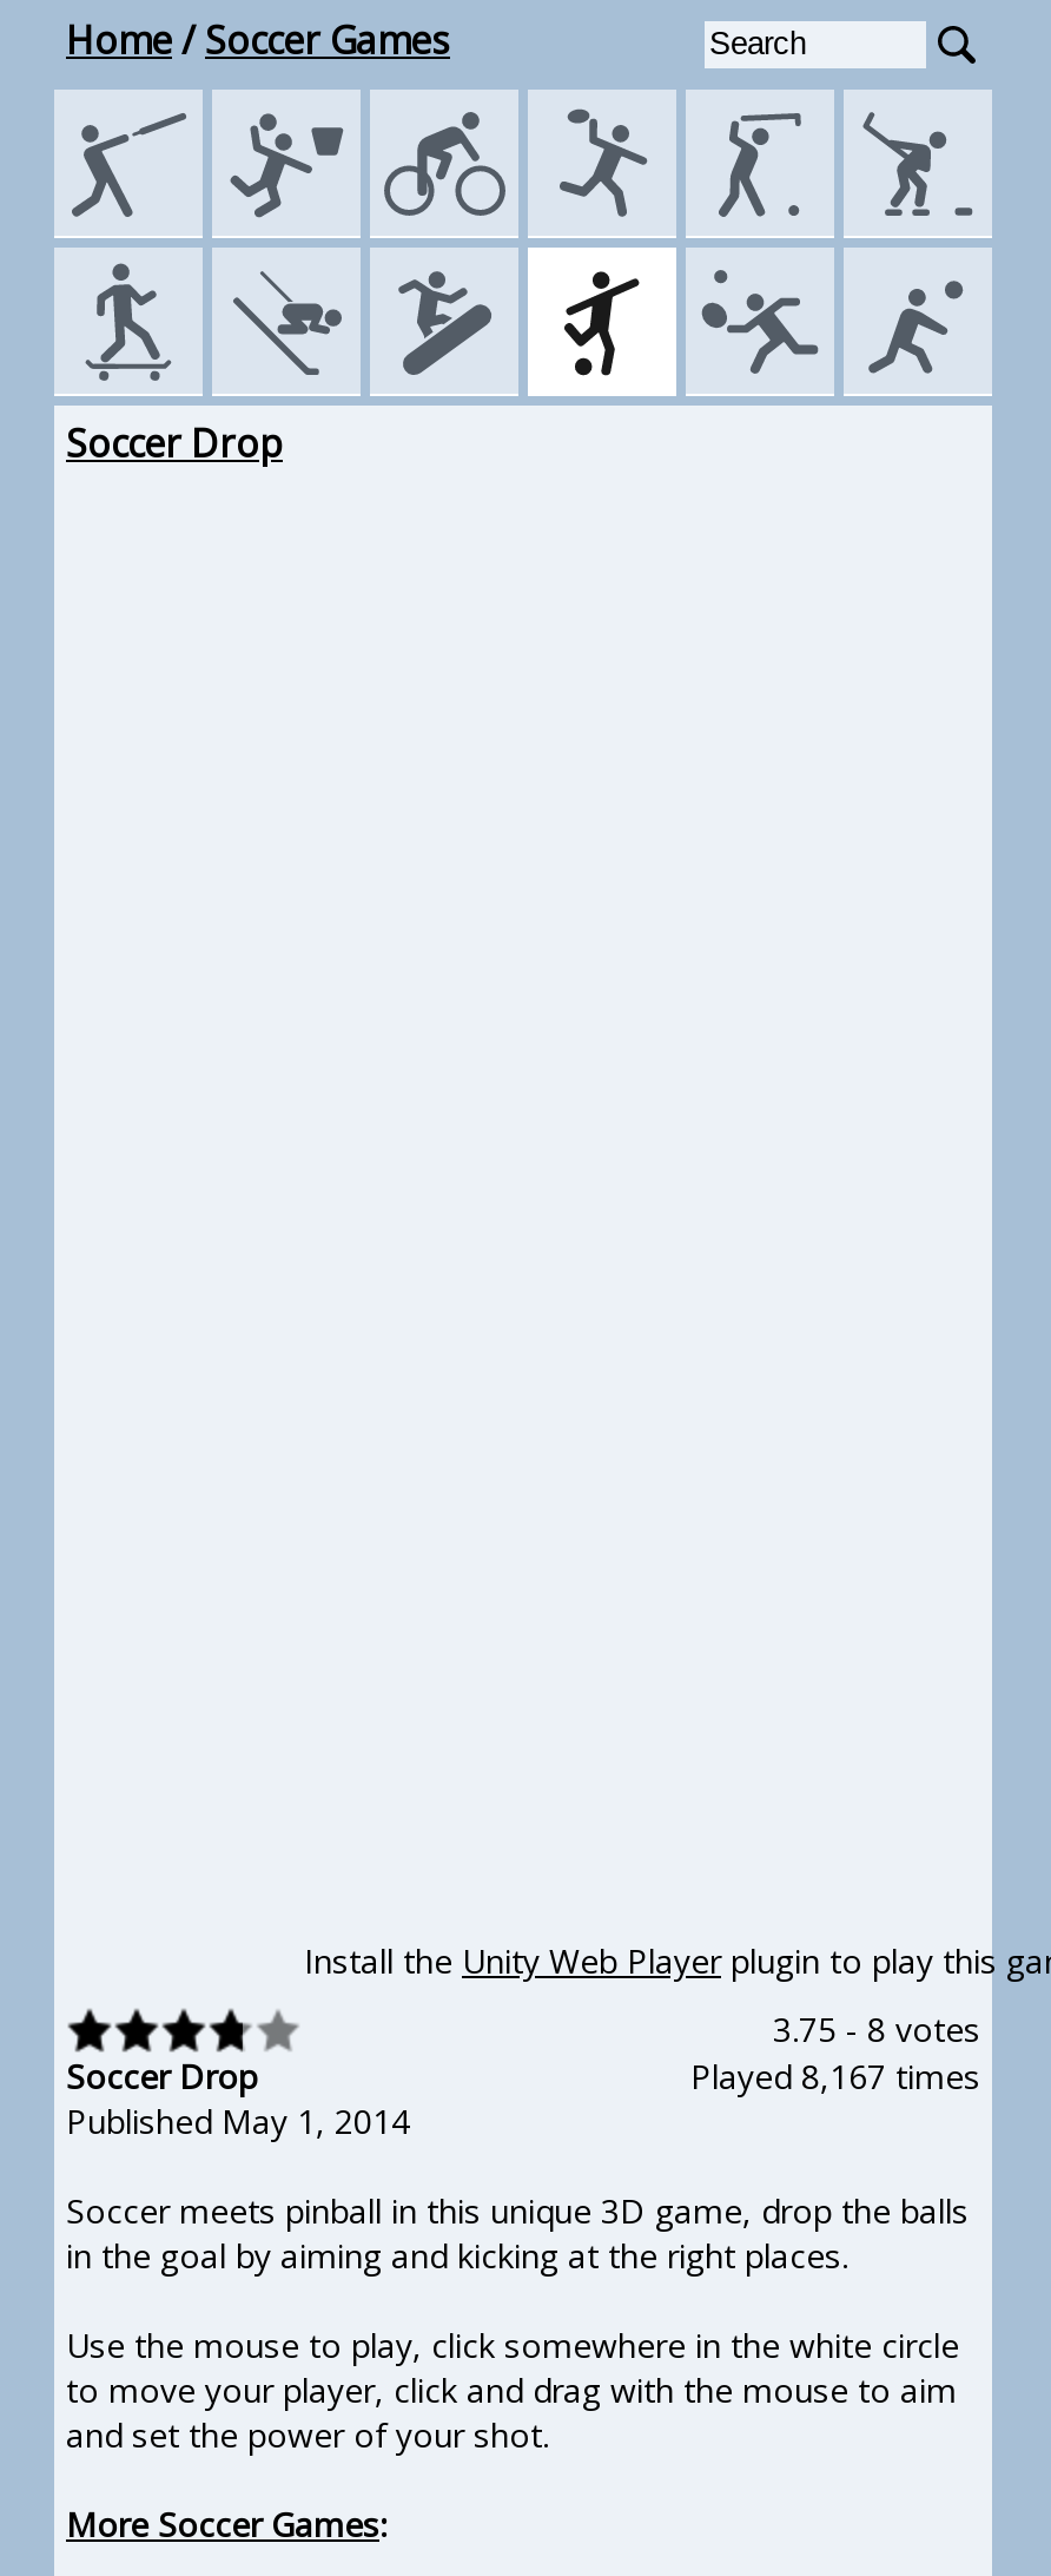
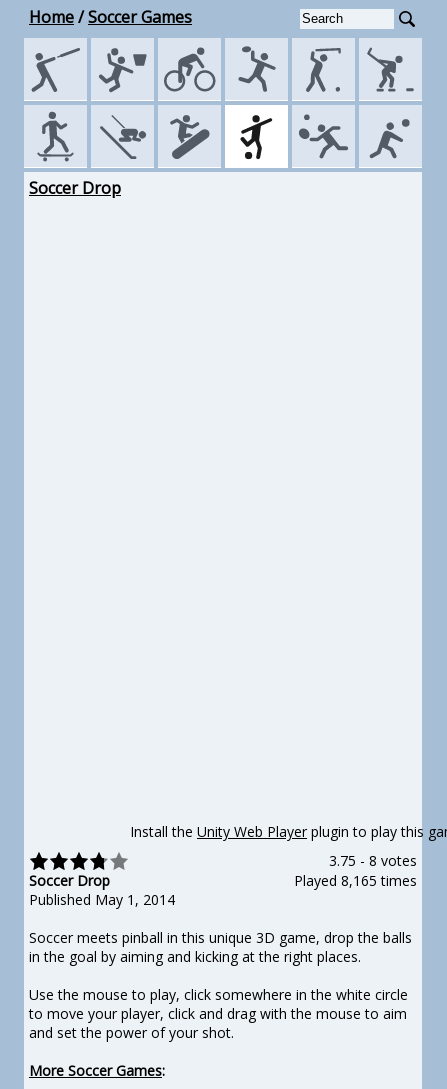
[690,2054,980,2099] Played 8,167 times -> [294,871,417,890] Played 8,165 times

